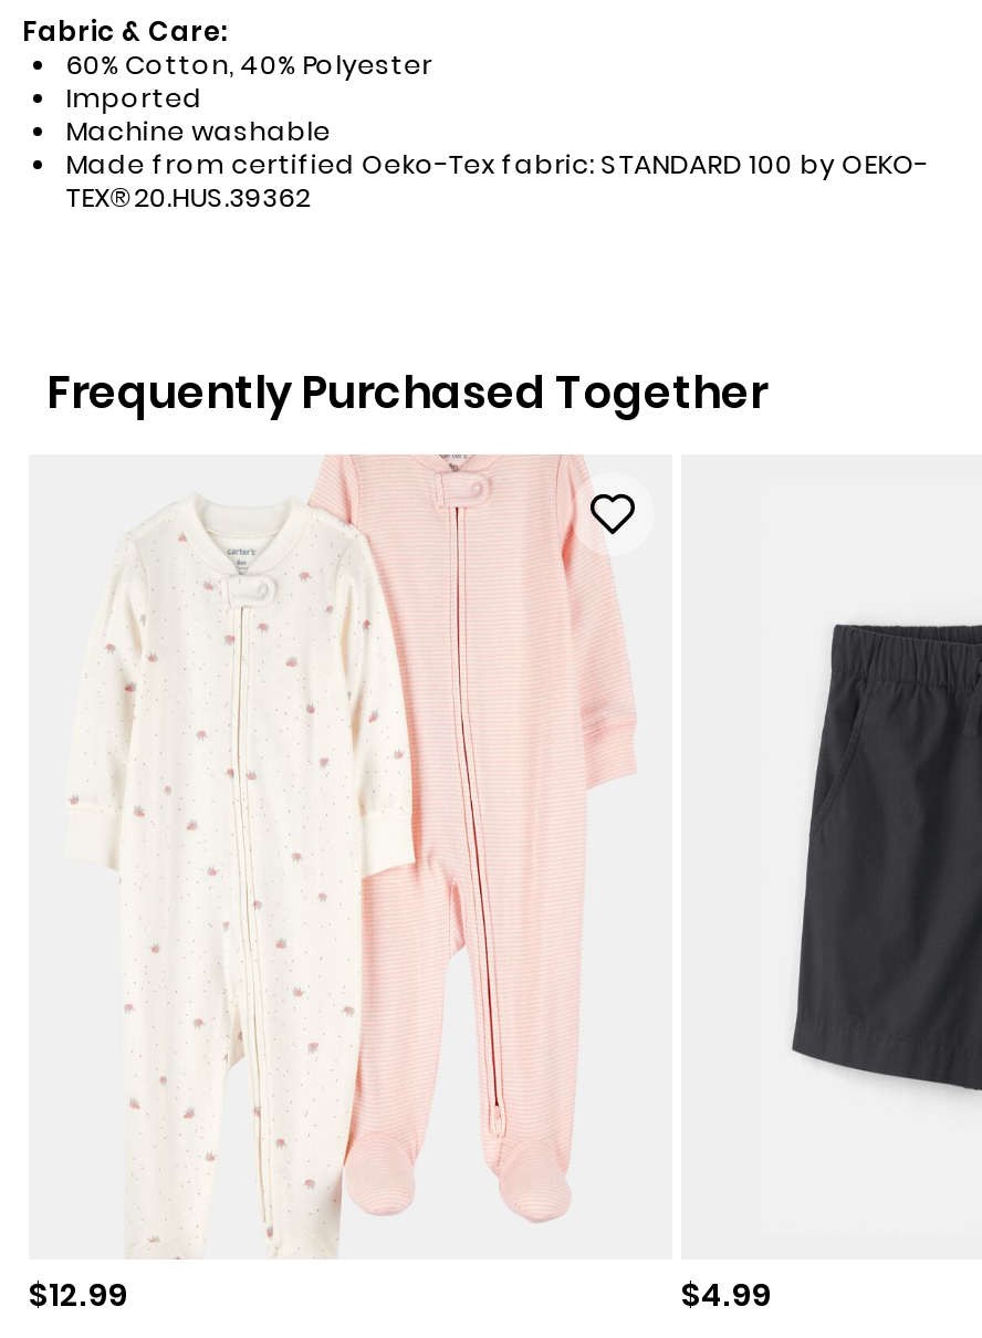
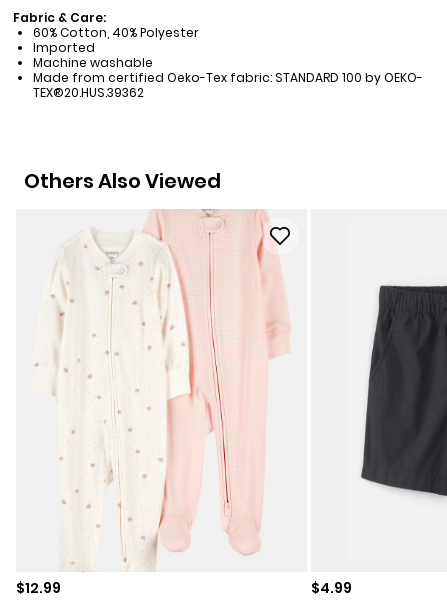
[46,363,767,425] Frequently Purchased Together -> [24,166,221,194] Others Also Viewed

